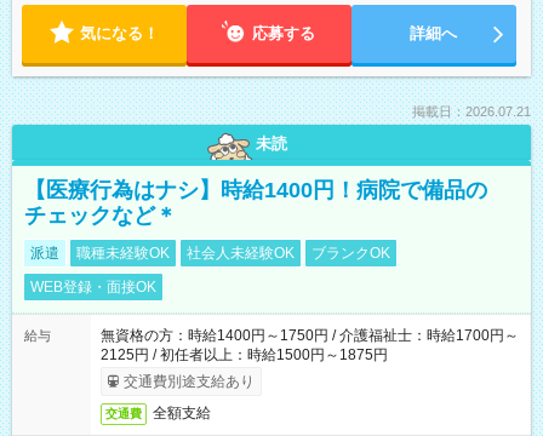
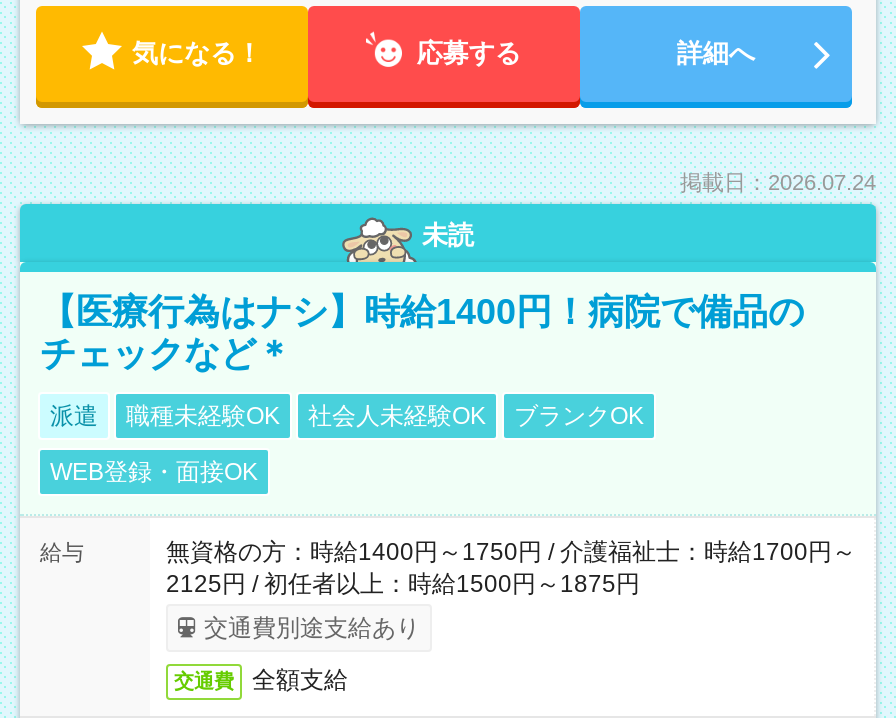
[412,104,531,119] 掲載日：2026.07.21 -> [680,170,876,194] 掲載日：2026.07.24

